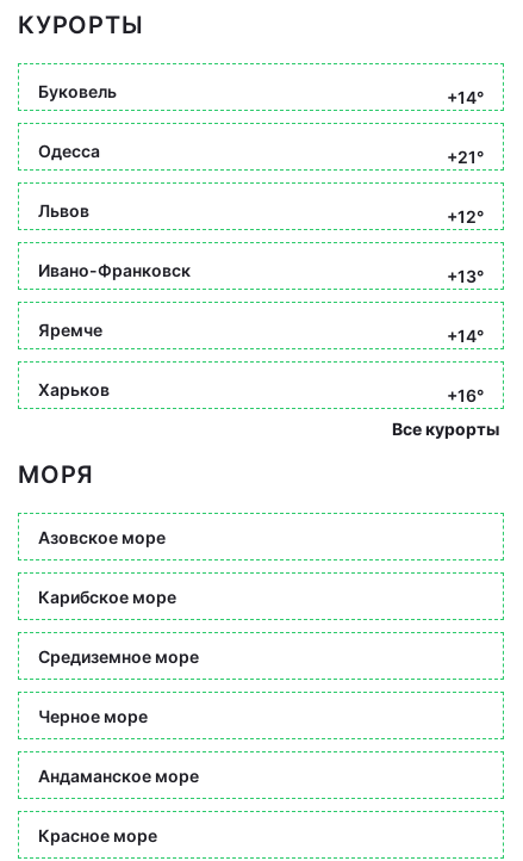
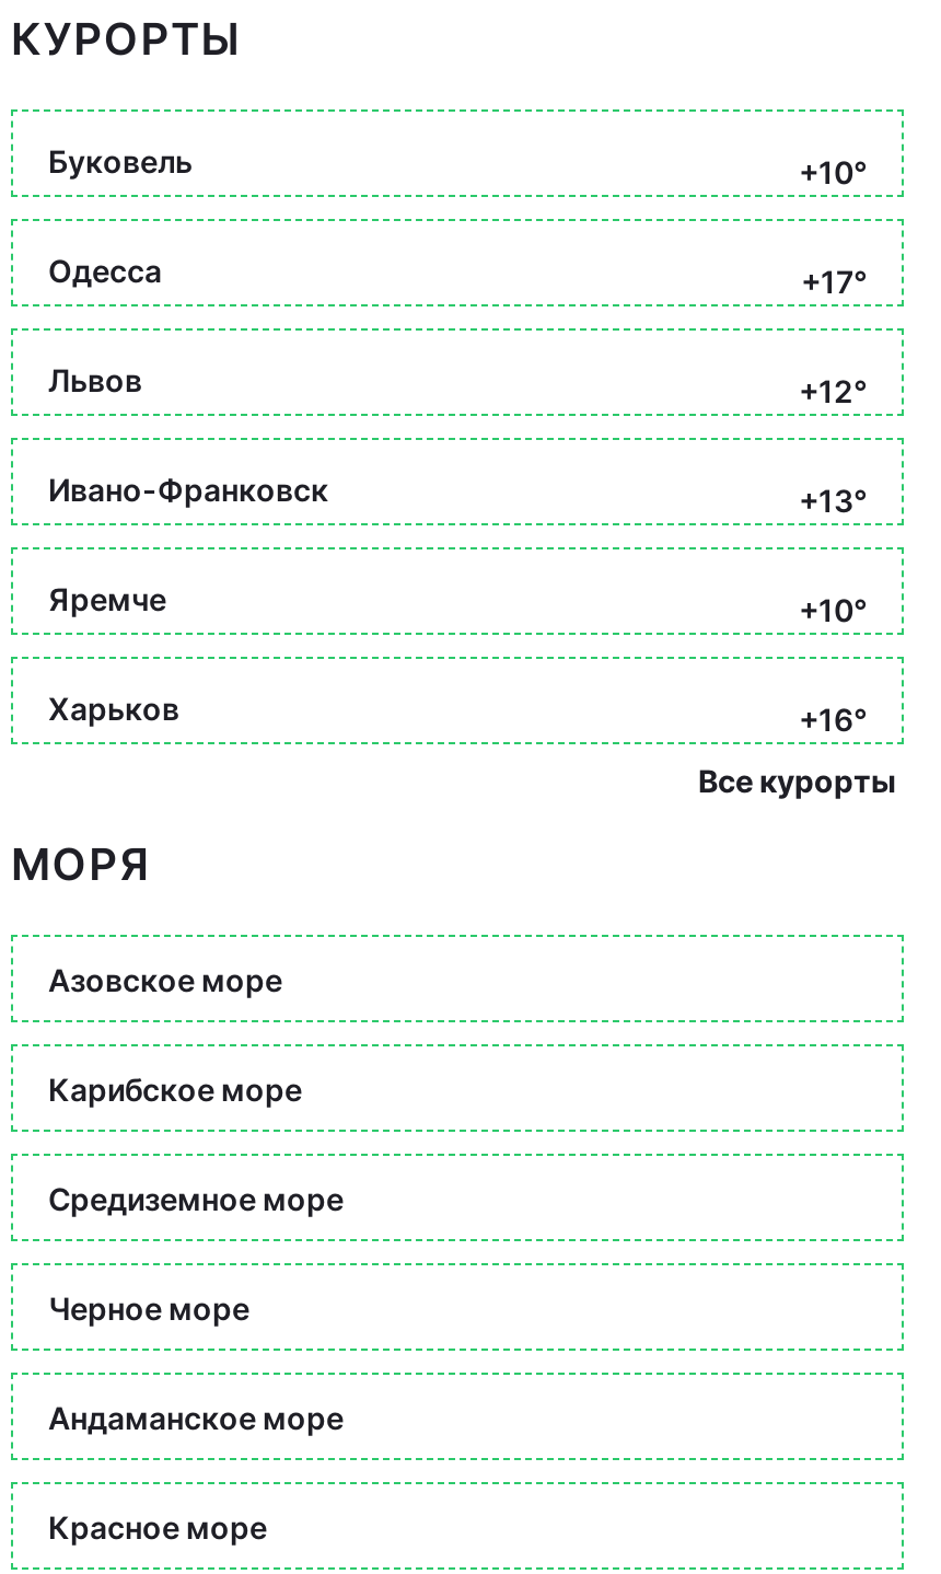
[447,87,484,107] +14° -> [799,153,867,190] +10°
[447,147,484,167] +21° -> [801,263,867,300] +17°
[447,326,484,346] +14° -> [799,591,867,628] +10°

